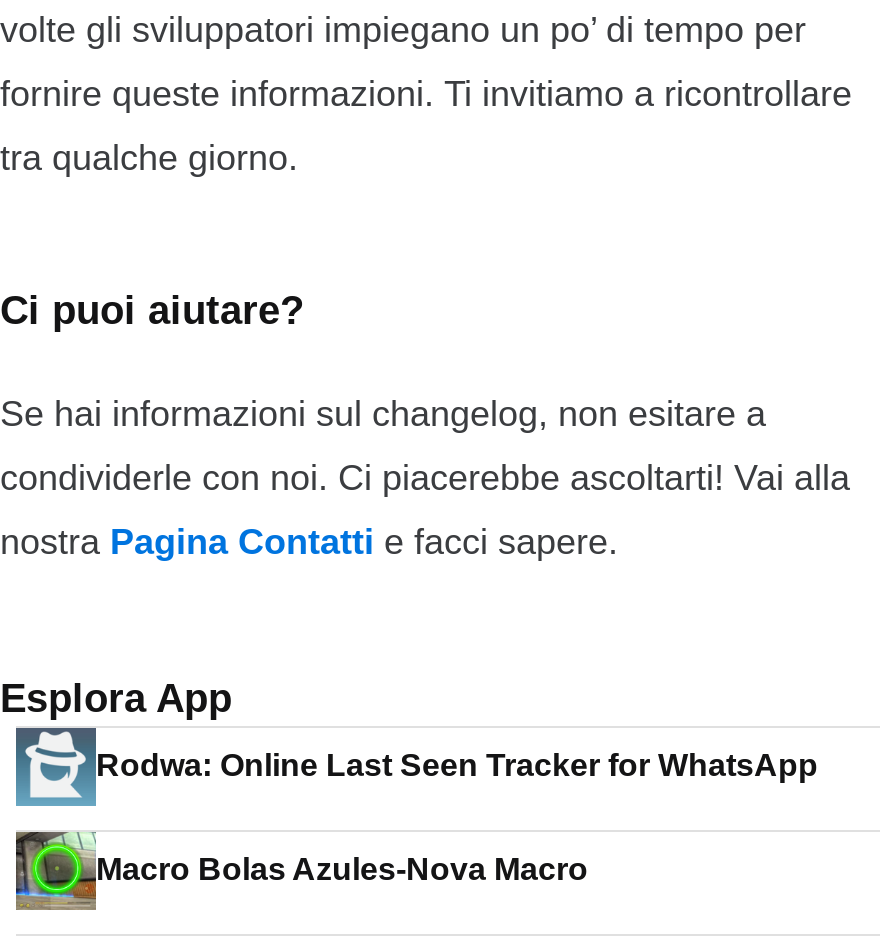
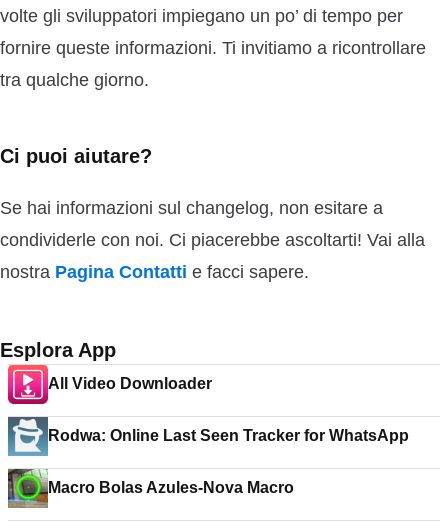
none -> [7,364,212,405] [image] | All Video Downloader

